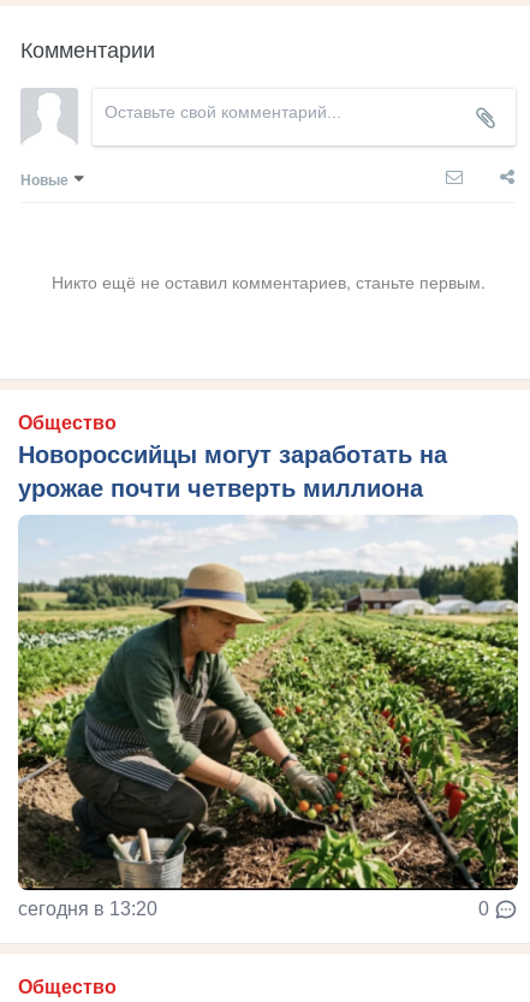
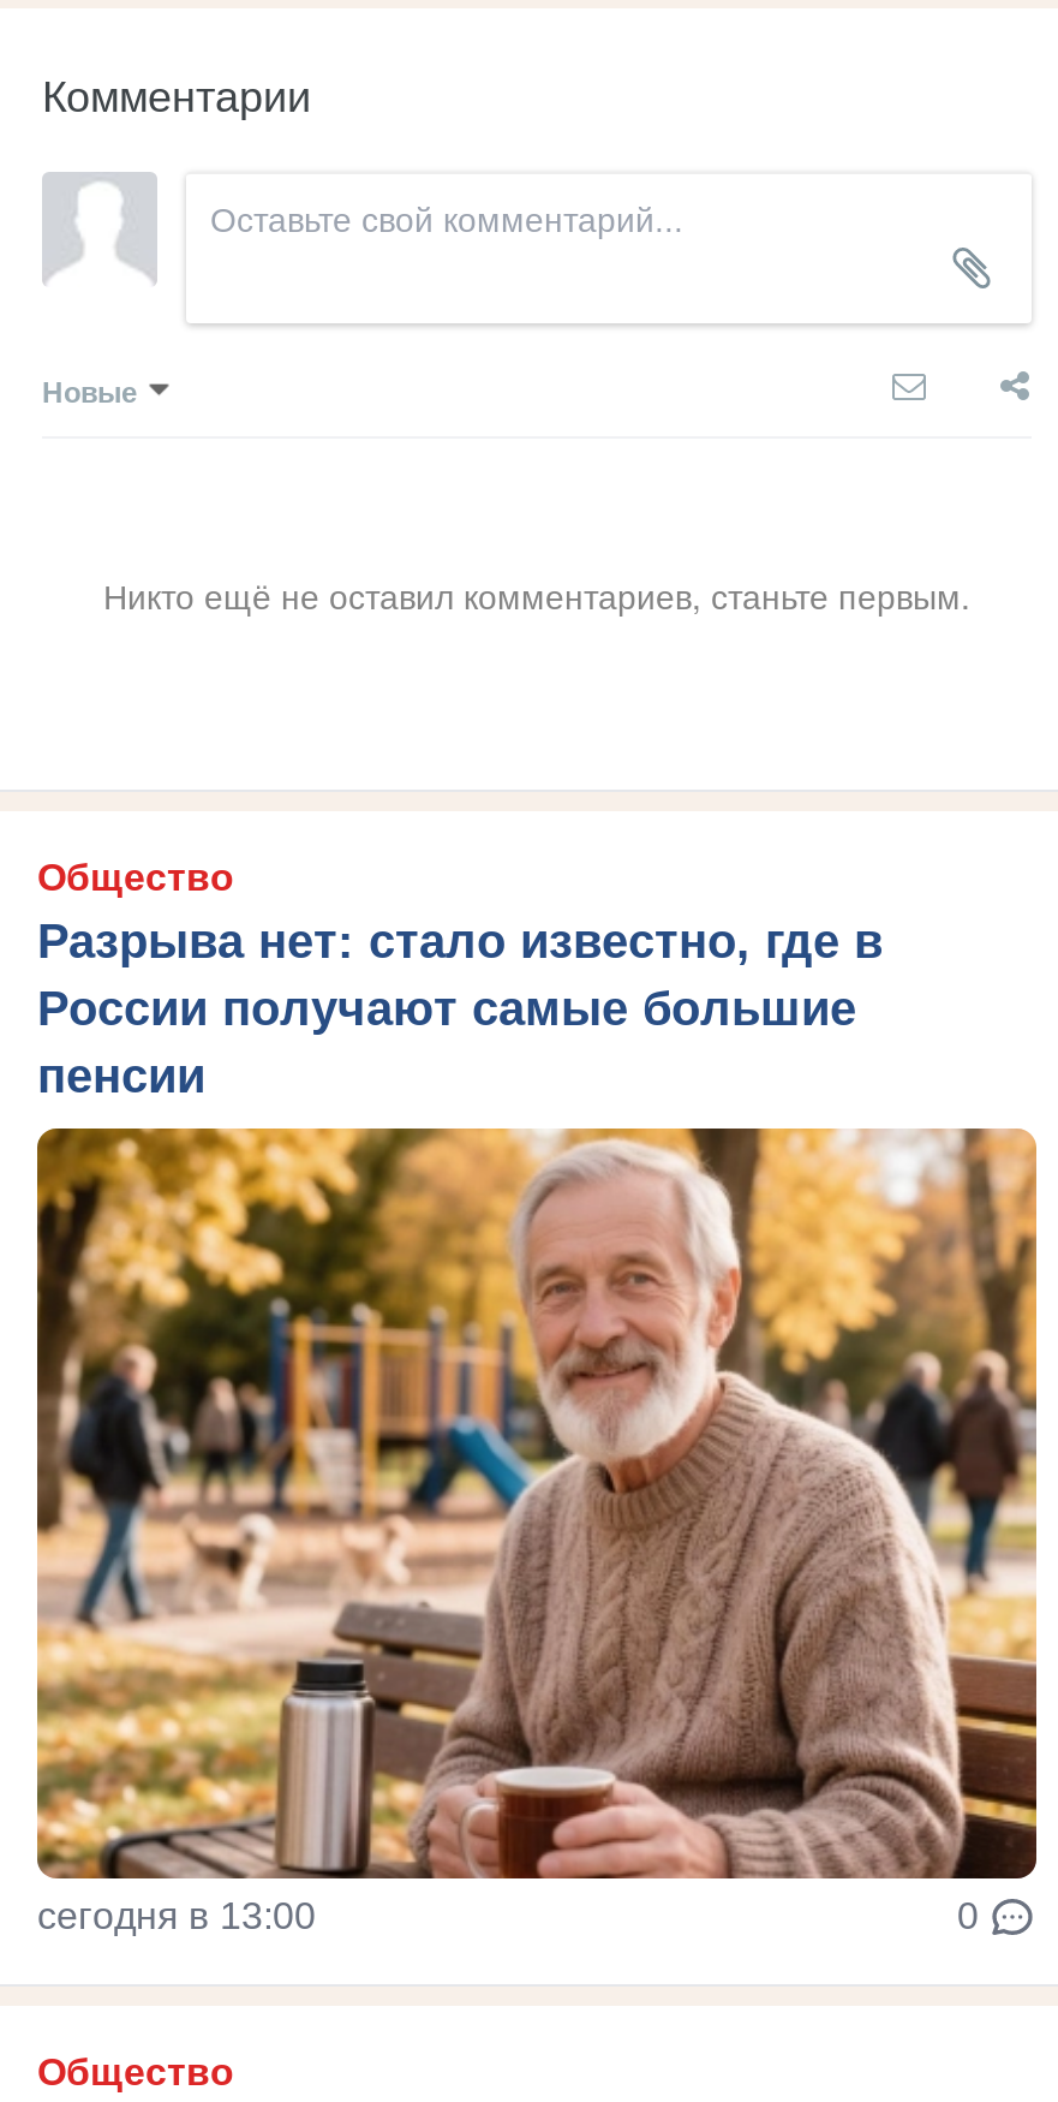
[18,441,447,501] Новороссийцы могут заработать на | урожае почти четверть миллиона -> [37,914,883,1102] Разрыва нет: стало известно, где в | России получают самые большие | пенсии
[17,515,519,919] [image] | сегодня в 13:20 -> [35,1126,1039,1936] [image] | сегодня в 13:00

